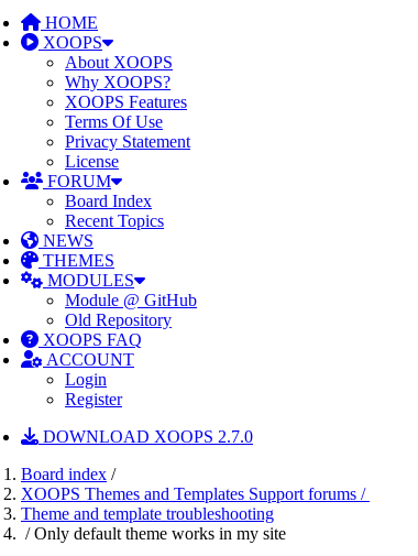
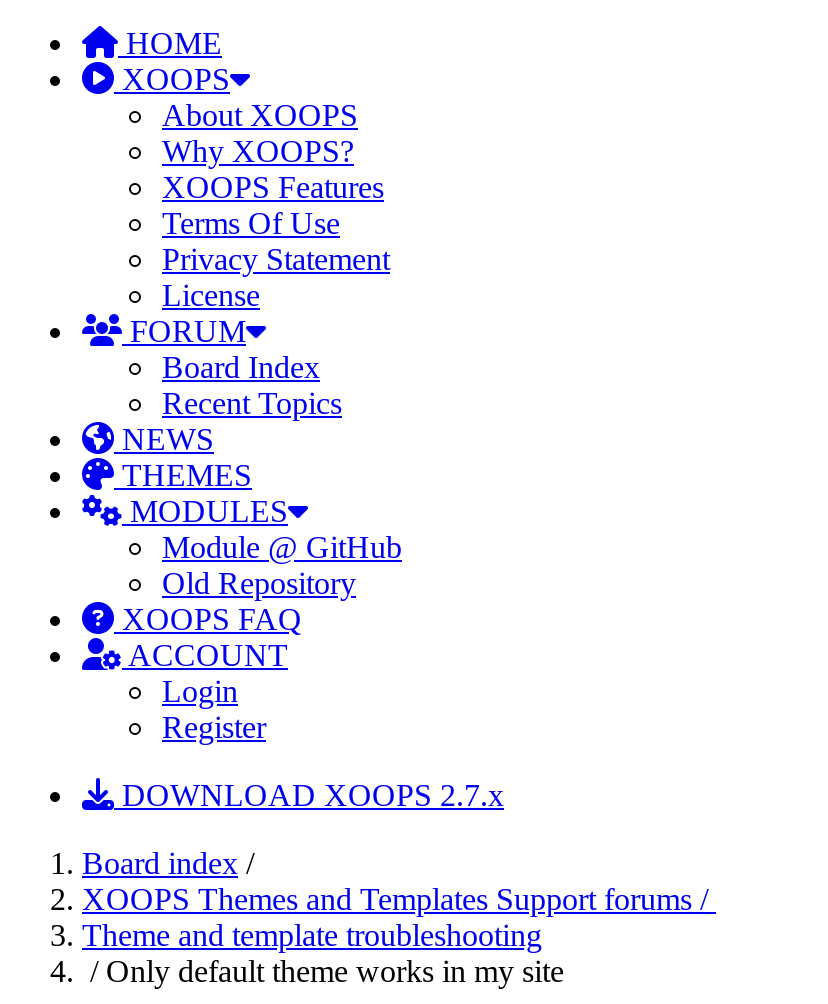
[38,427,253,446] DOWNLOAD XOOPS 2.7.0 -> [114,778,504,812] DOWNLOAD XOOPS 2.7.x

